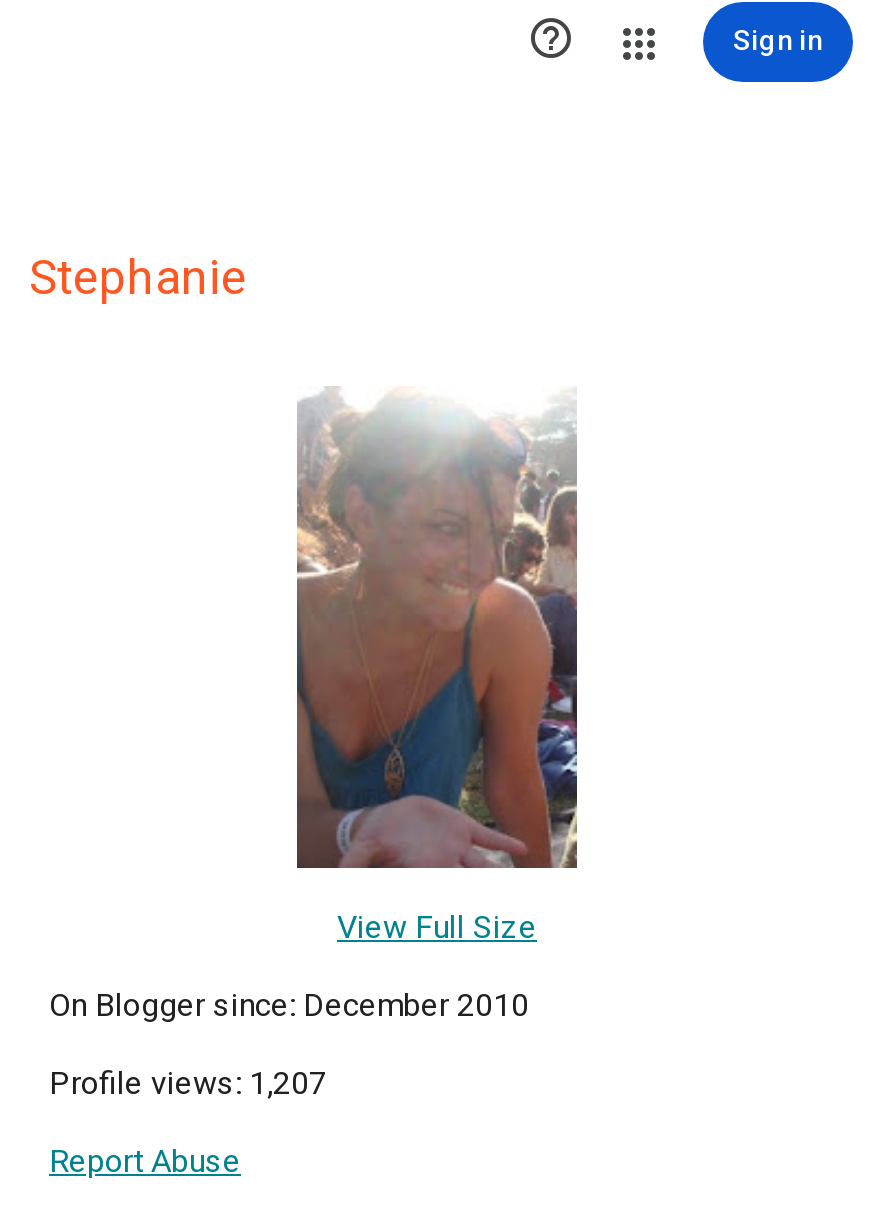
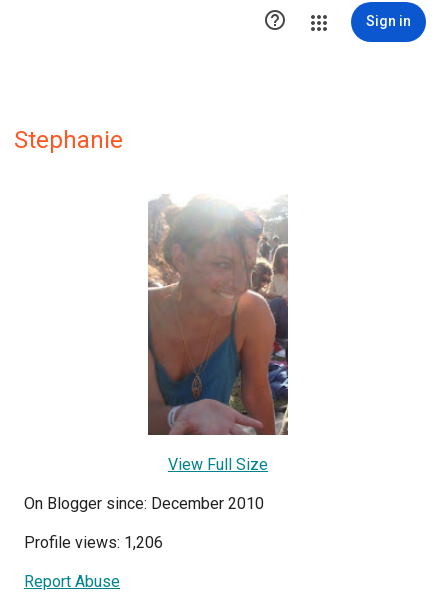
[49,1063,327,1101] Profile views: 1,207 -> [24,533,163,552] Profile views: 1,206

